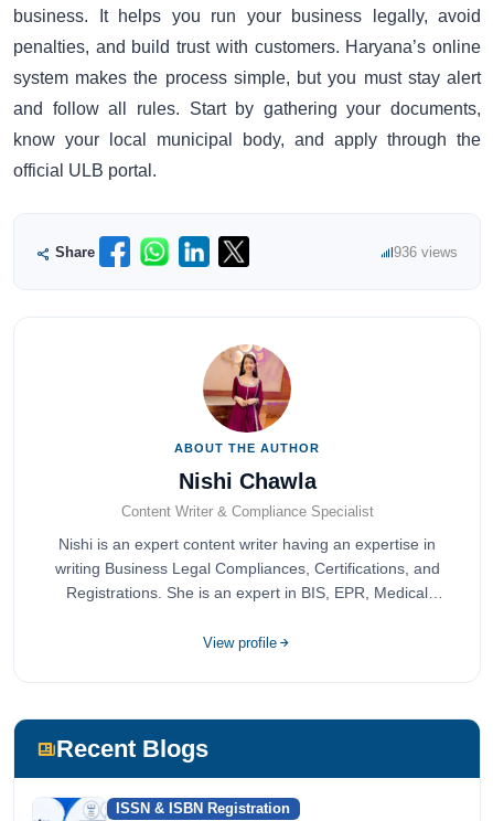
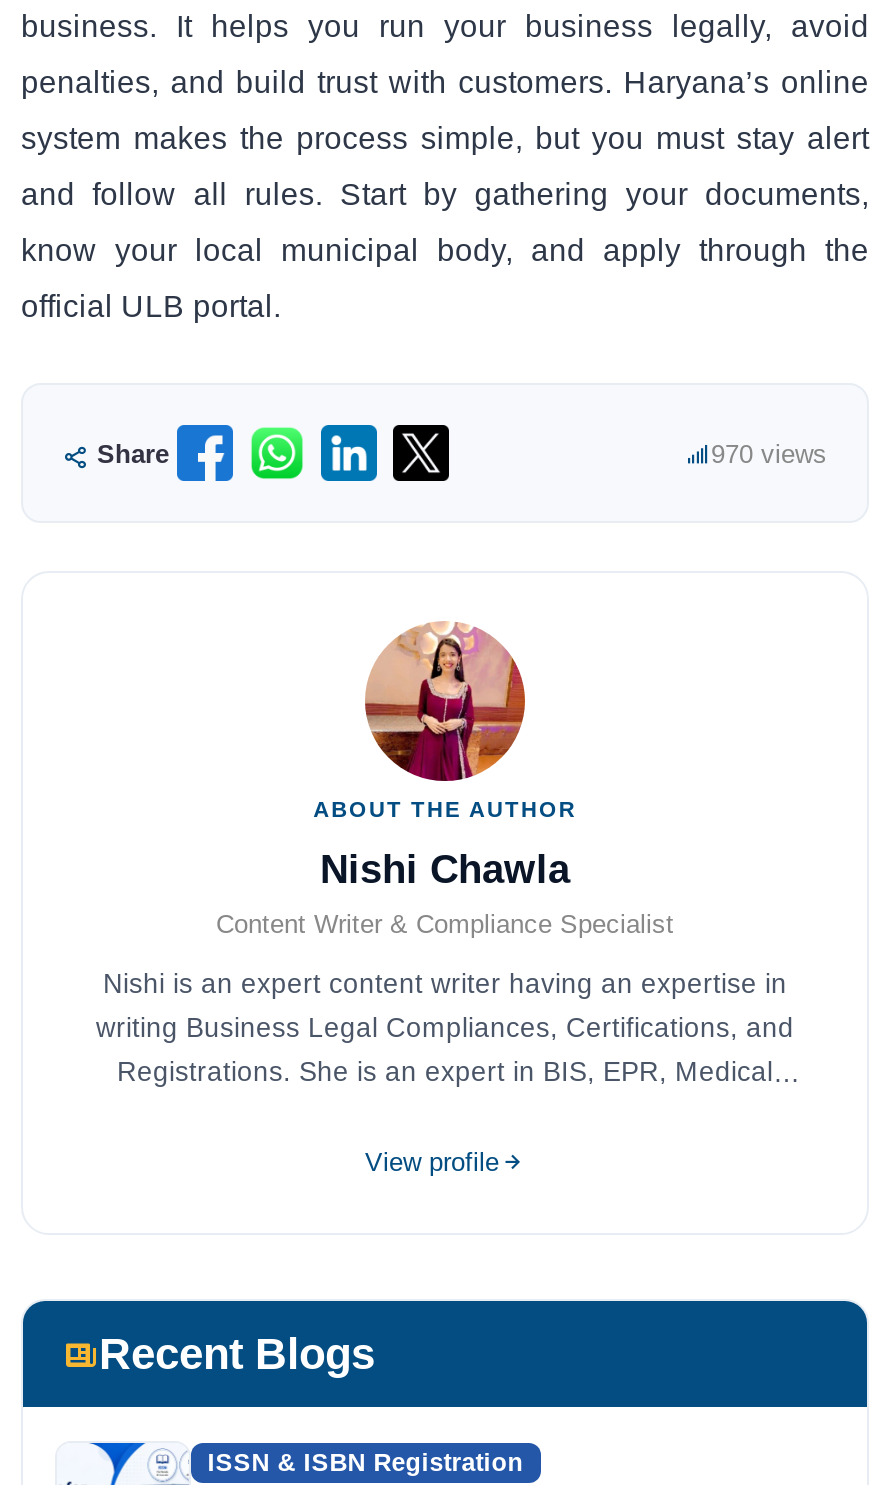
[394,244,458,260] 936 views -> [711,439,827,469] 970 views

